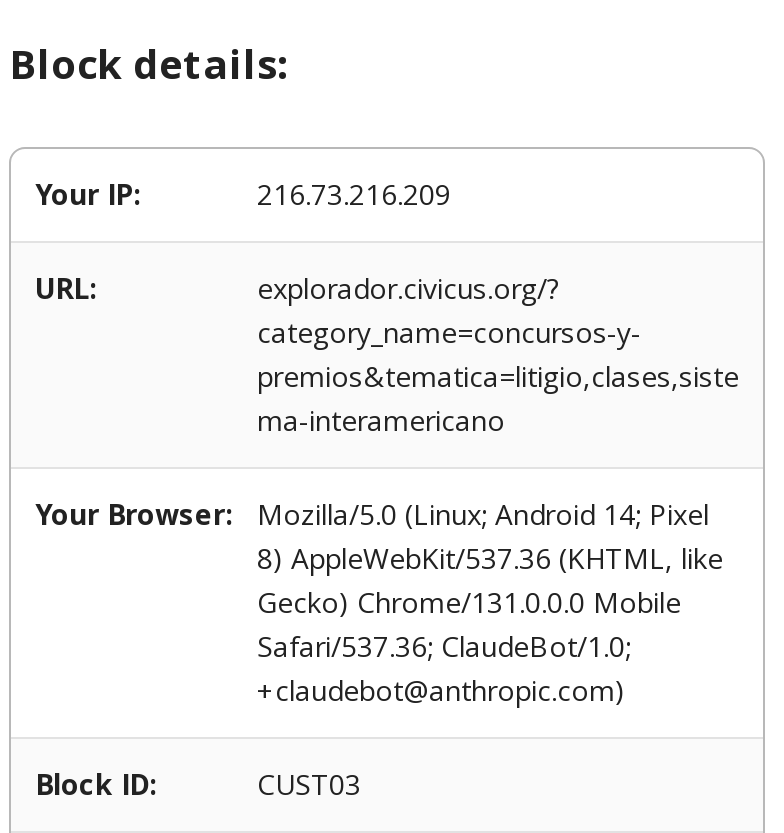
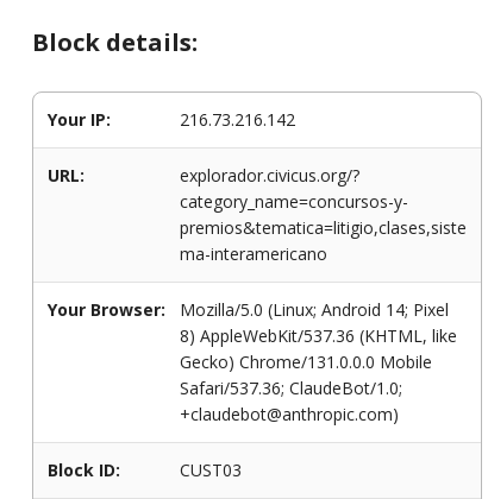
[257,175,451,213] 216.73.216.209 -> [180,108,295,131] 216.73.216.142

